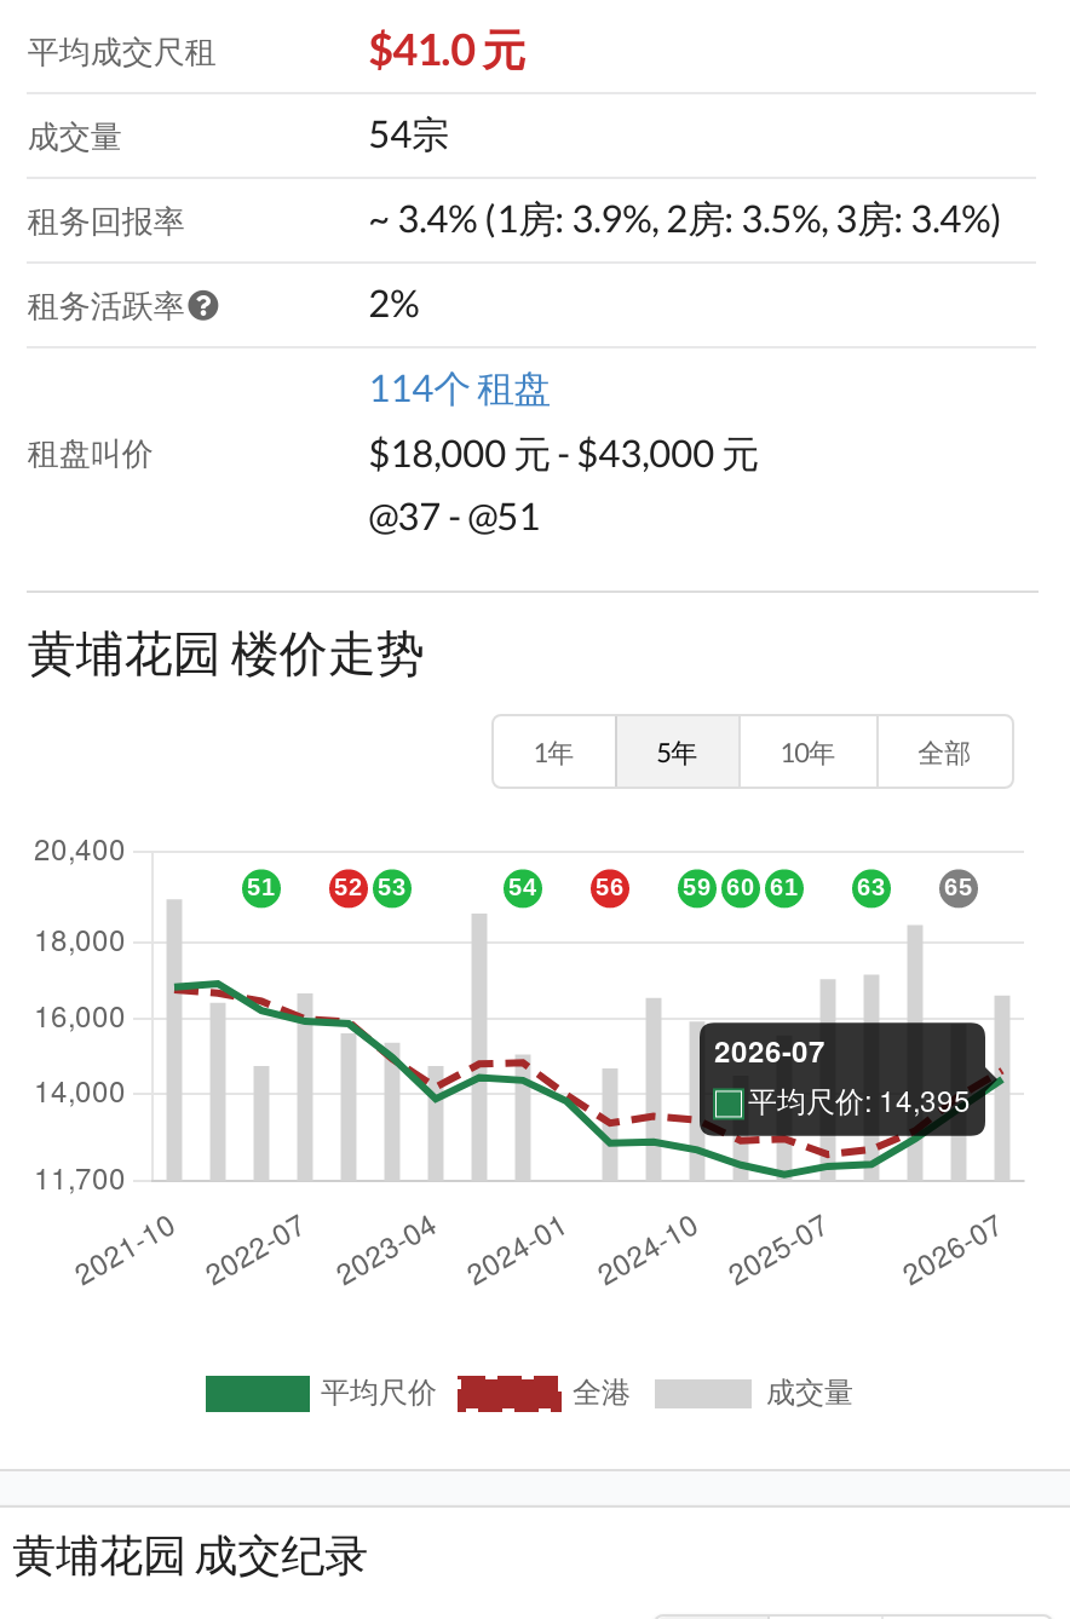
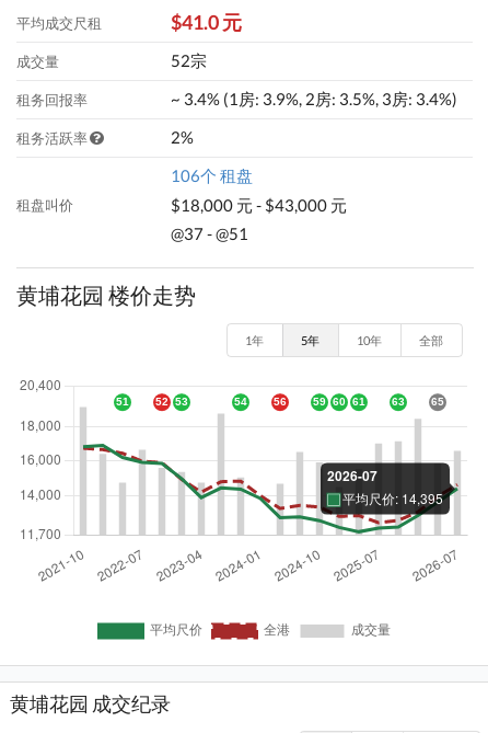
[368,111,448,155] 54宗 -> [171,50,207,70] 52宗
[368,365,550,409] 114个 租盘 -> [171,165,253,185] 106个 租盘

